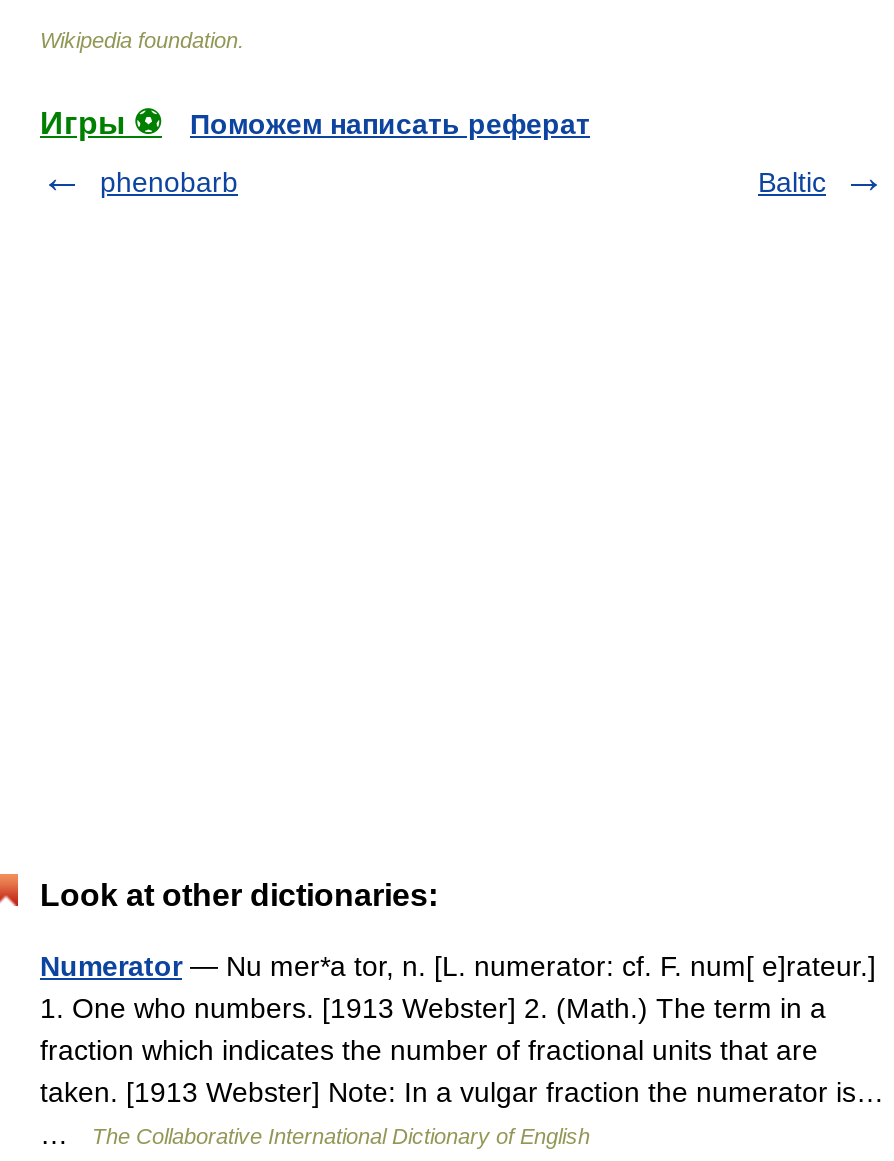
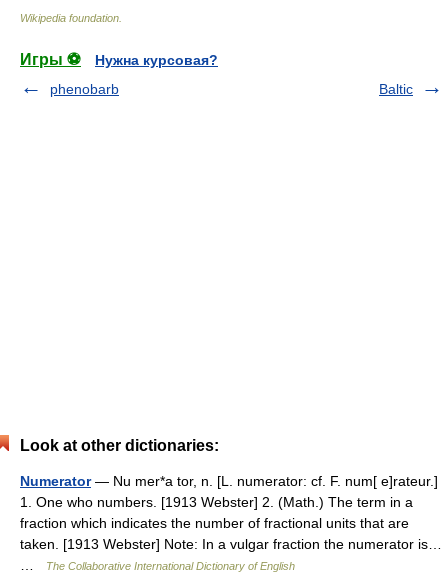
[190,108,590,140] Поможем написать реферат -> [95,52,218,68] Нужна курсовая?

